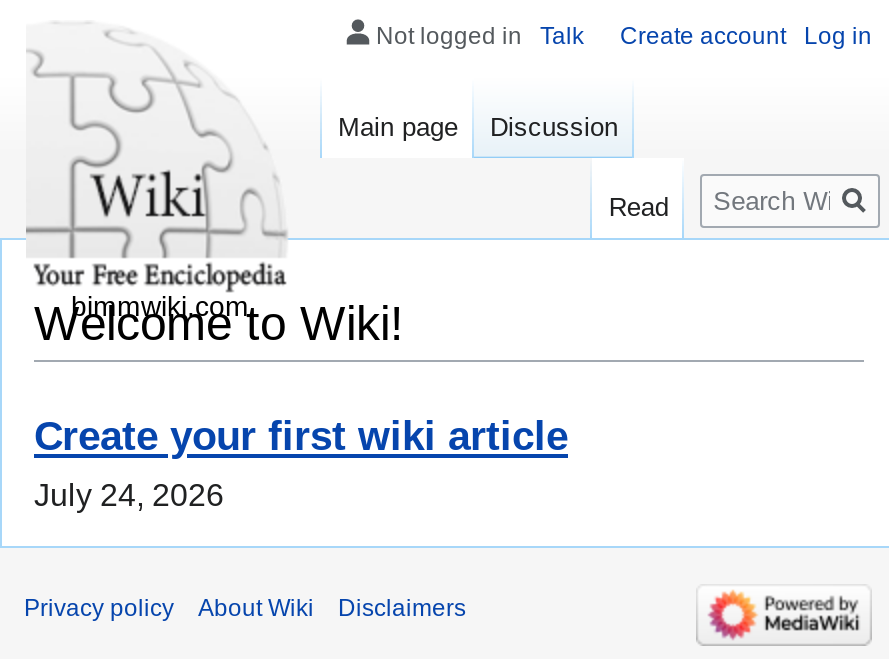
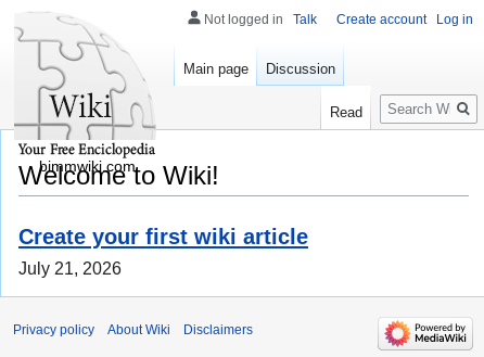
[34,479,224,513] July 24, 2026 -> [18,260,122,278] July 21, 2026

